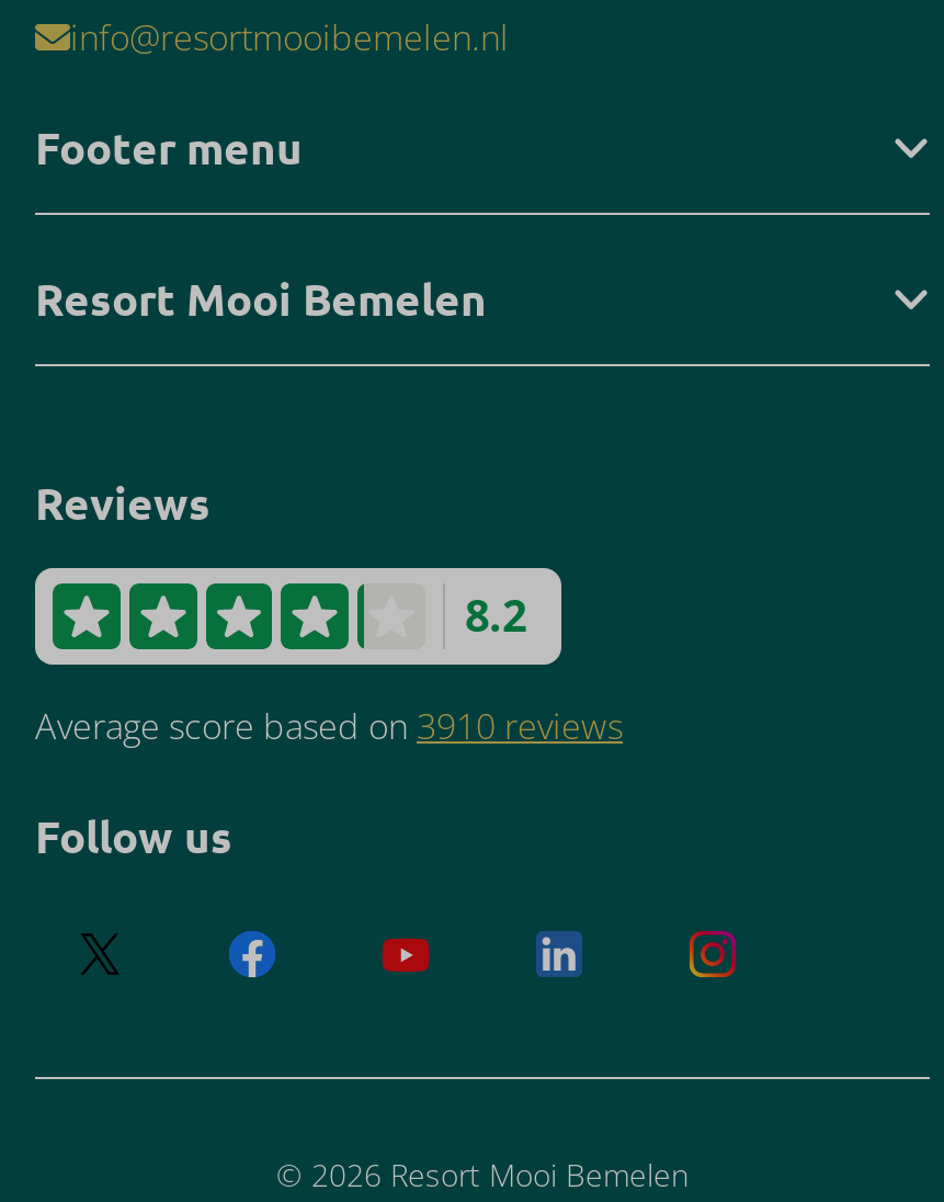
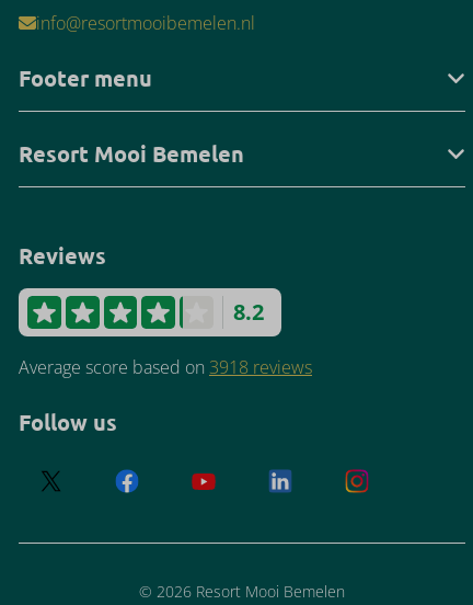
[35,702,623,750] Average score based on 3910 reviews -> [19,355,312,379] Average score based on 3918 reviews

